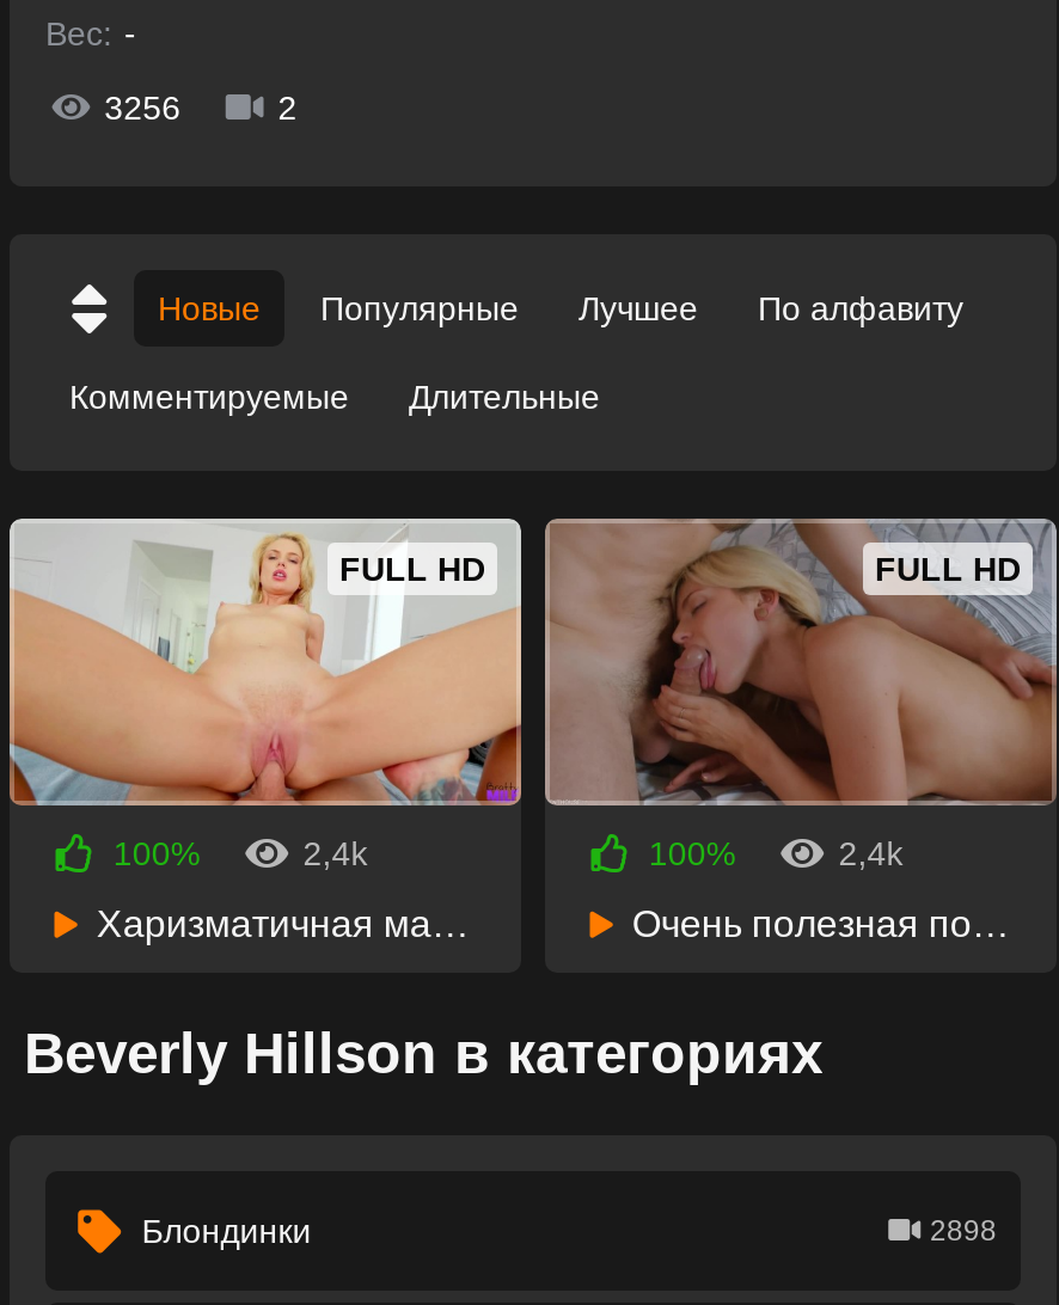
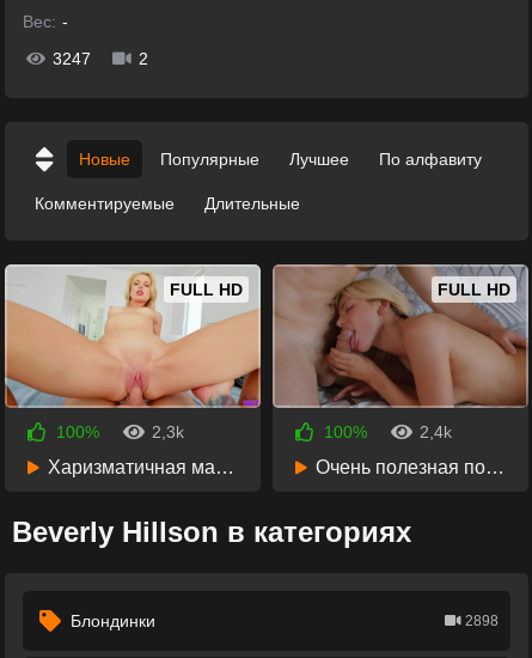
[104,88,181,127] 3256 -> [52,49,90,68] 3247
[303,835,368,873] 2,4k -> [152,423,184,442] 2,3k

